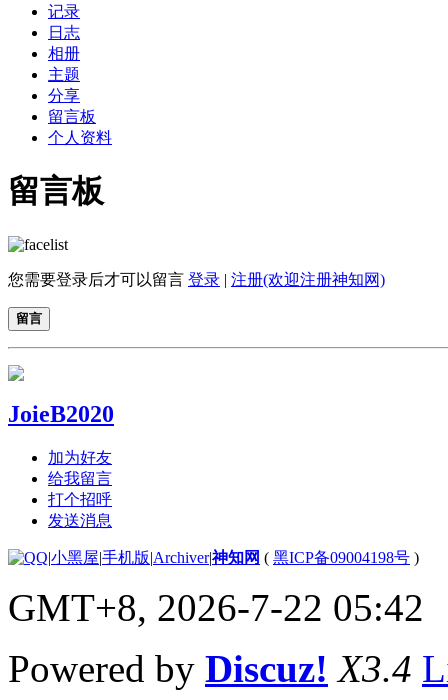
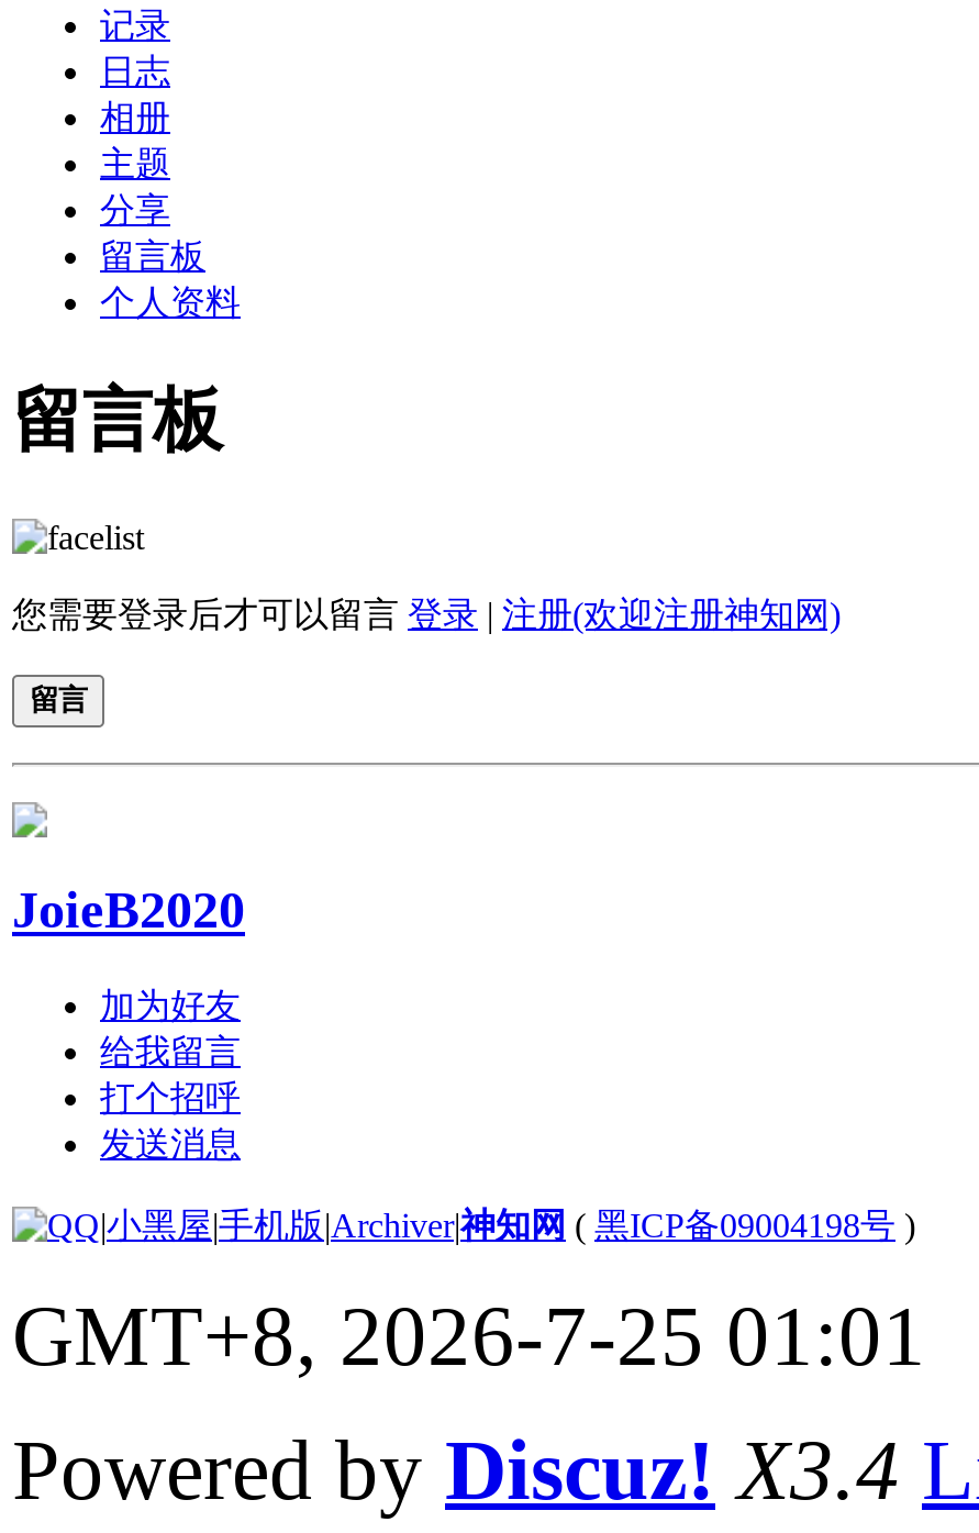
[8,585,424,628] GMT+8, 2026-7-22 05:42 -> [12,1287,926,1381] GMT+8, 2026-7-25 01:01

